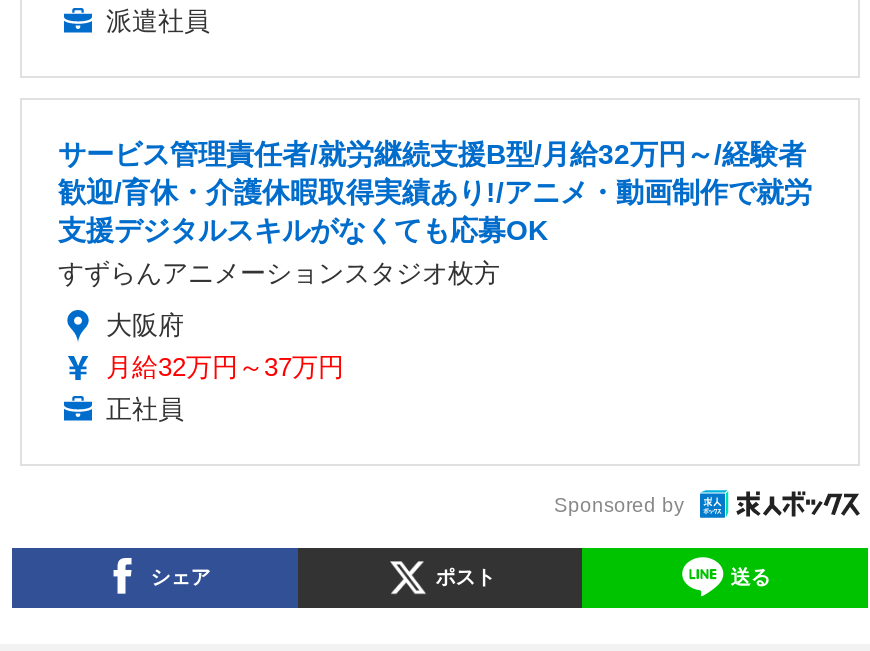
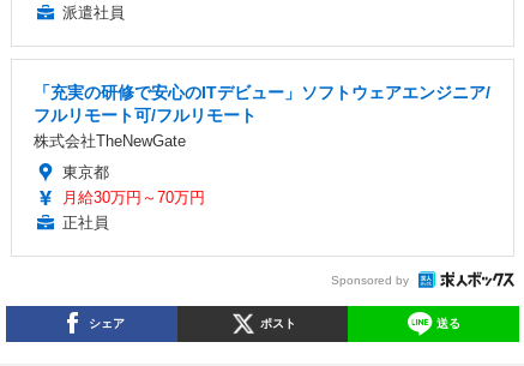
[58,138,812,288] サービス管理責任者/就労継続支援B型/月給32万円～/経験者 | 歓迎/育休・介護休暇取得実績あり!/アニメ・動画制作で就労 | 支援デジタルスキルがなくても応募OK | すずらんアニメーションスタジオ枚方 -> [34,83,490,150] 「充実の研修で安心のITデビュー」ソフトウェアエンジニア/ | フルリモート可/フルリモート | 株式会社TheNewGate
[106,310,344,382] 大阪府 | 月給32万円～37万円 -> [62,163,205,206] 東京都 | 月給30万円～70万円

